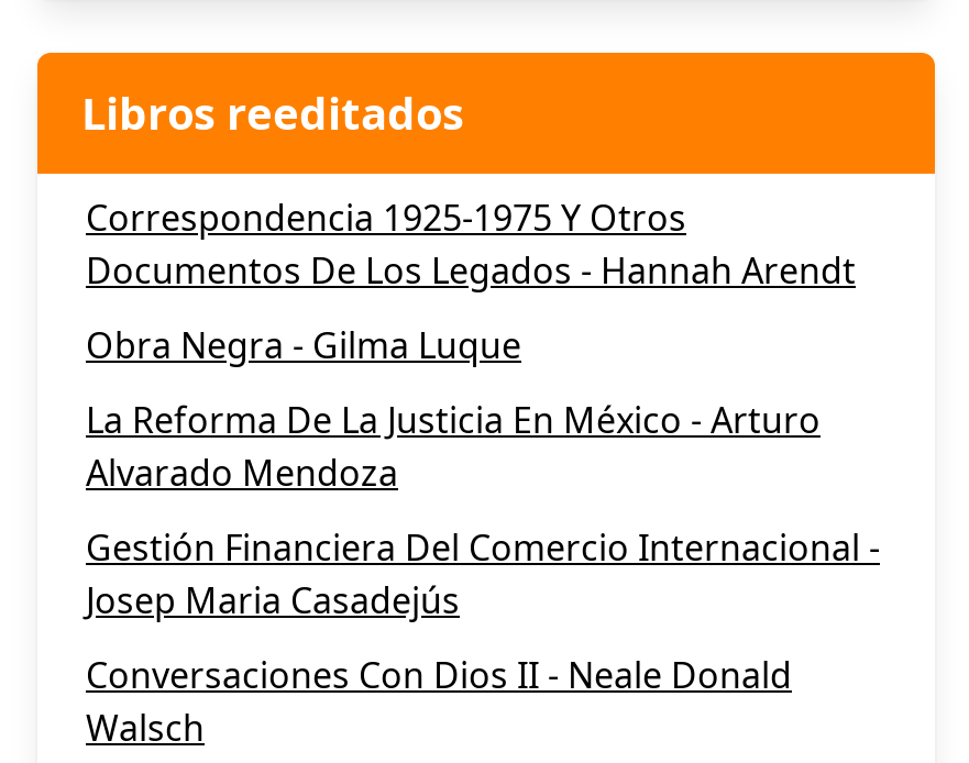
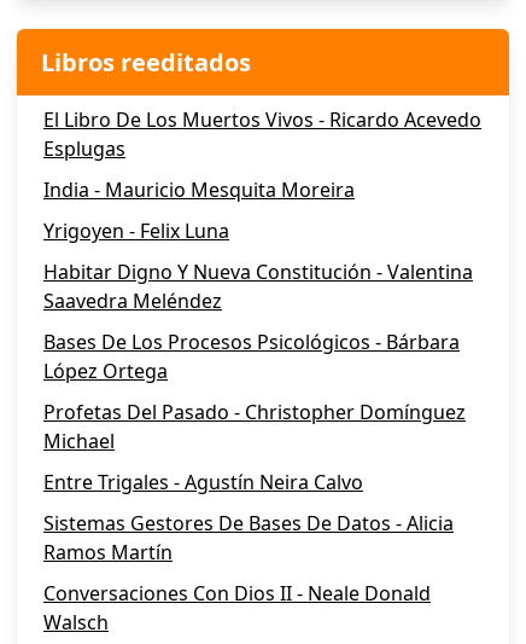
[86,193,880,624] Correspondencia 1925-1975 Y Otros | Documentos De Los Legados - Hannah Arendt | Obra Negra - Gilma Luque | La Reforma De La Justicia En México - Arturo | Alvarado Mendoza | Gestión Financiera Del Comercio Internacional - | Josep Maria Casadejús -> [43,106,481,565] El Libro De Los Muertos Vivos - Ricardo Acevedo | Esplugas | India - Mauricio Mesquita Moreira | Yrigoyen - Felix Luna | Habitar Digno Y Nueva Constitución - Valentina | Saavedra Meléndez | Bases De Los Procesos Psicológicos - Bárbara | López Ortega | Profetas Del Pasado - Christopher Domínguez | Michael | Entre Trigales - Agustín Neira Calvo | Sistemas Gestores De Bases De Datos - Alicia | Ramos Martín

